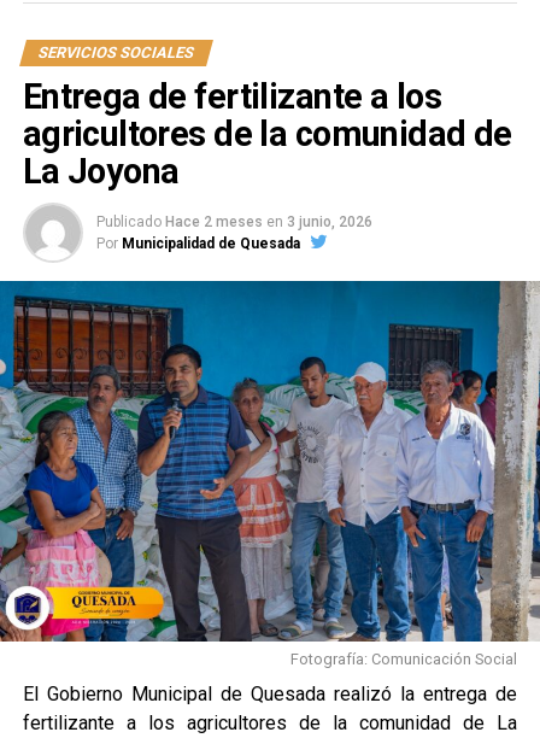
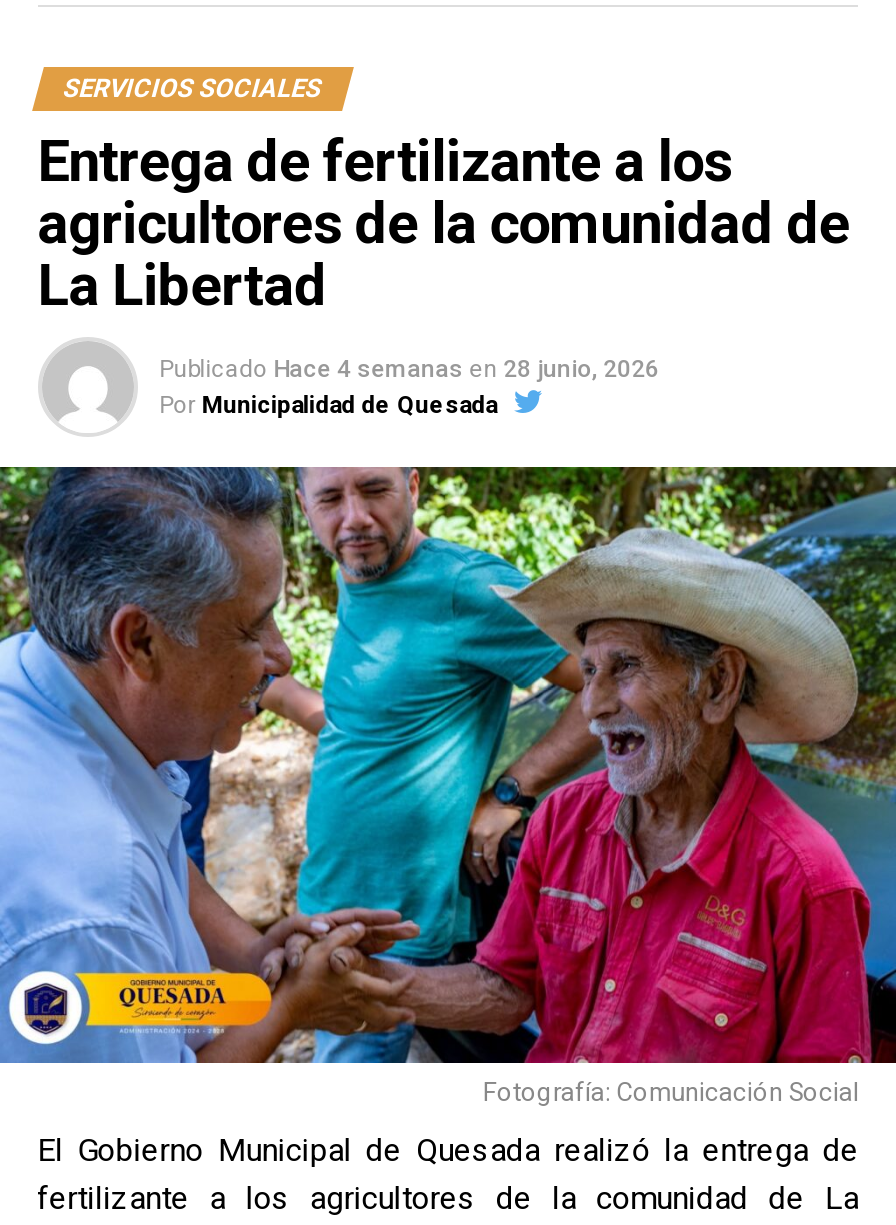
[23,151,179,192] La Joyona -> [37,250,327,318] La Libertad
[96,213,372,230] Publicado Hace 2 meses en 3 junio, 2026 -> [159,354,659,382] Publicado Hace 4 semanas en 28 junio, 2026
[4,280,536,643] [image] -> [6,464,890,1064] [image]

